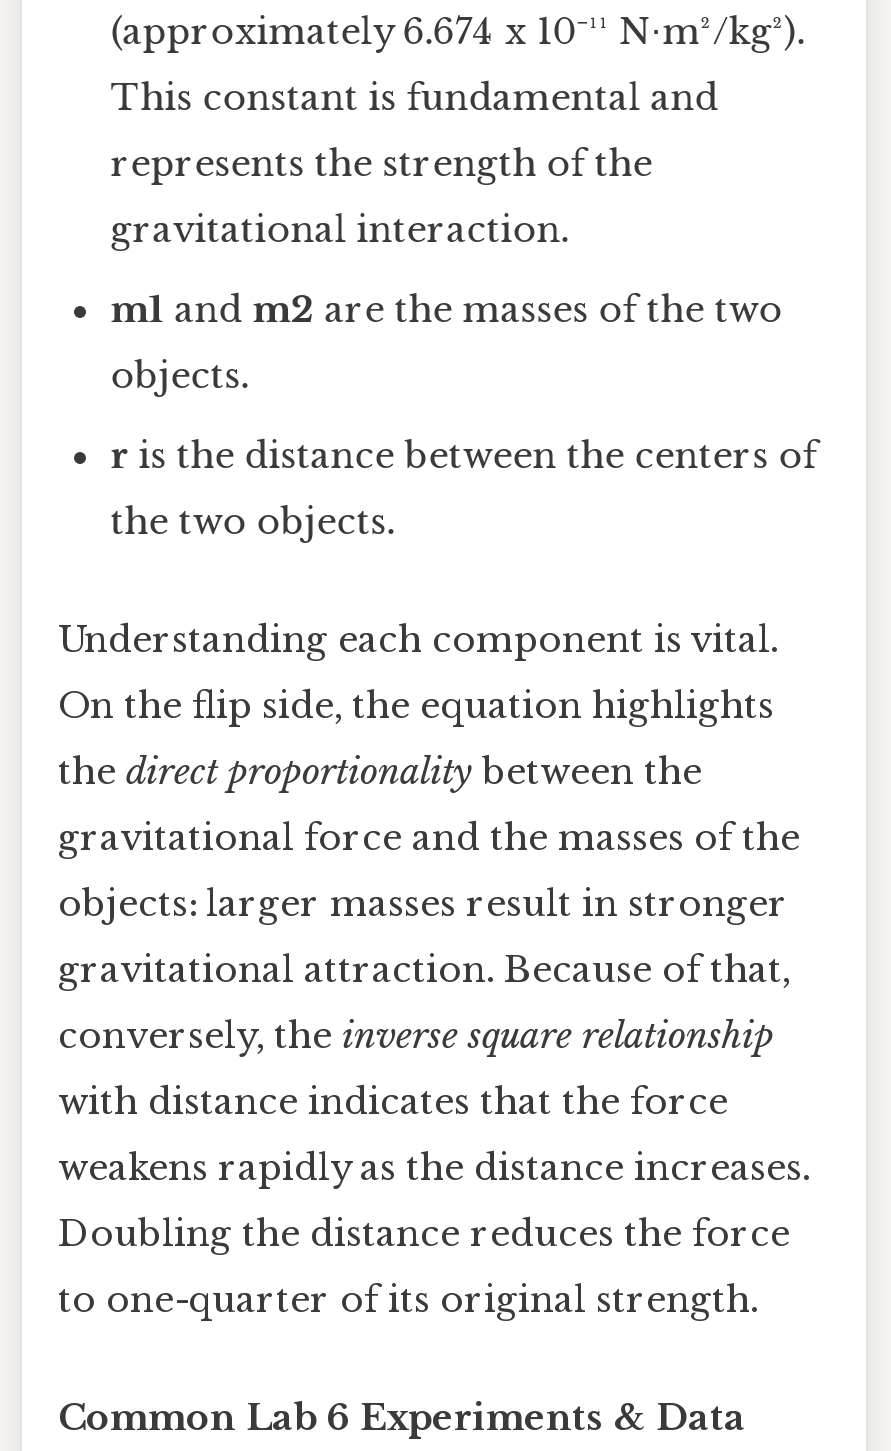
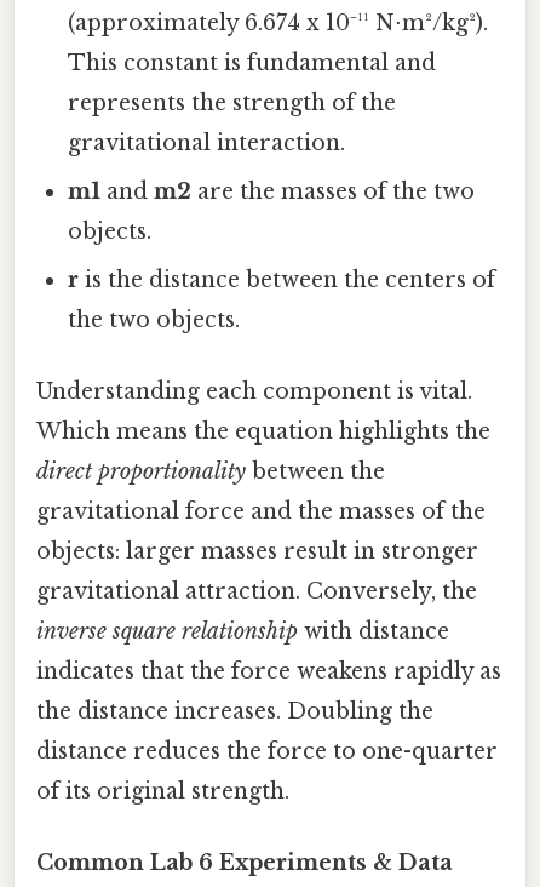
[58,684,774,728] On the flip side, the equation highlights -> [36,418,490,445] Which means the equation highlights the
[58,750,702,794] the direct proportionality between the -> [36,458,385,485] direct proportionality between the
[58,948,790,992] gravitational attraction. Because of that, -> [36,578,477,605] gravitational attraction. Conversely, the
[58,1014,774,1058] conversely, the inverse square relationship -> [36,618,449,645] inverse square relationship with distance
[58,1080,728,1124] with distance indicates that the force -> [36,658,501,685] indicates that the force weakens rapidly as
[58,1146,810,1190] weakens rapidly as the distance increases. -> [36,698,433,725] the distance increases. Doubling the
[58,1212,790,1256] Doubling the distance reduces the force -> [36,738,498,764] distance reduces the force to one-quarter
[58,1278,758,1322] to one-quarter of its original strength. -> [36,778,289,804] of its original strength.

